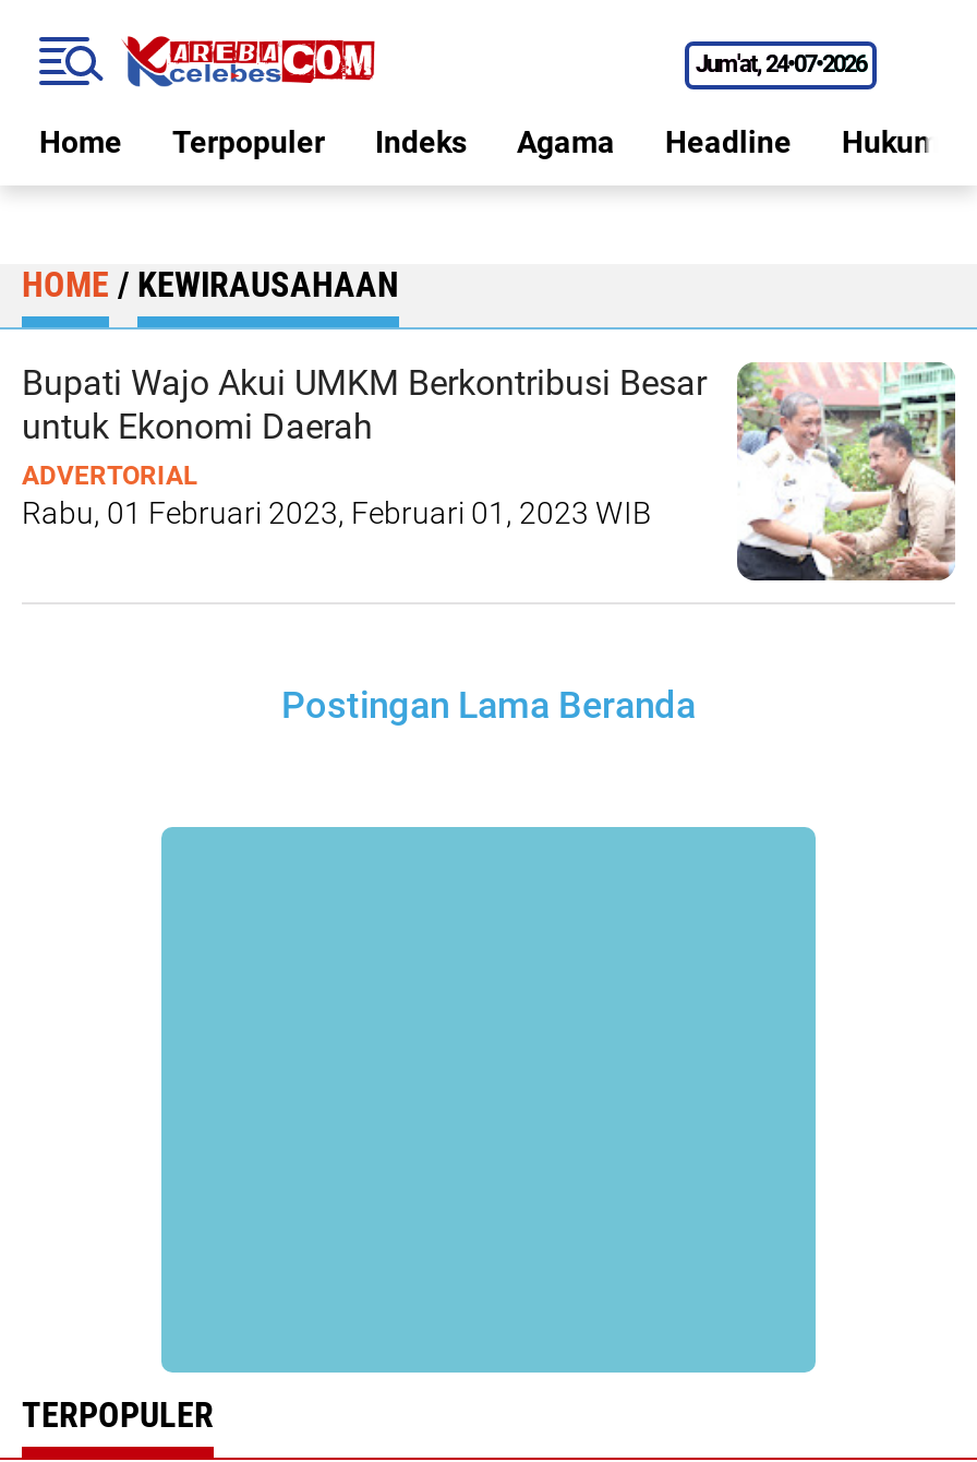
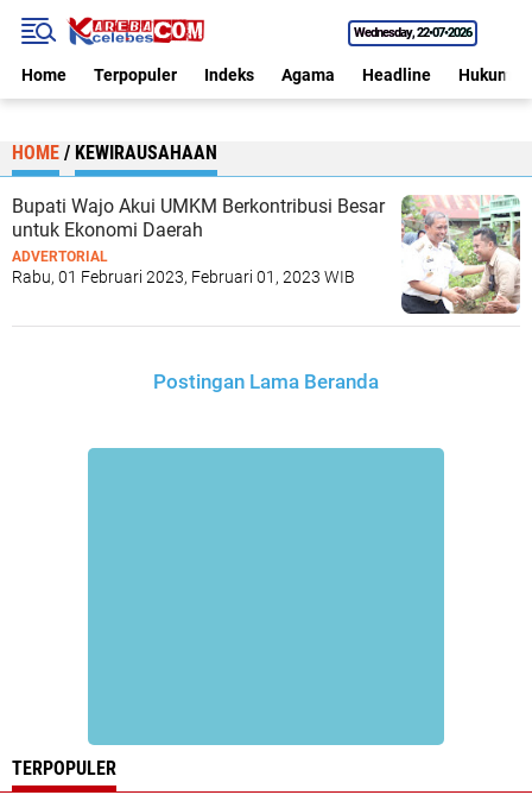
[696,50,866,79] Jum'at 24•07•2026 -> [354,25,471,40] Wednesday 22•07•2026

